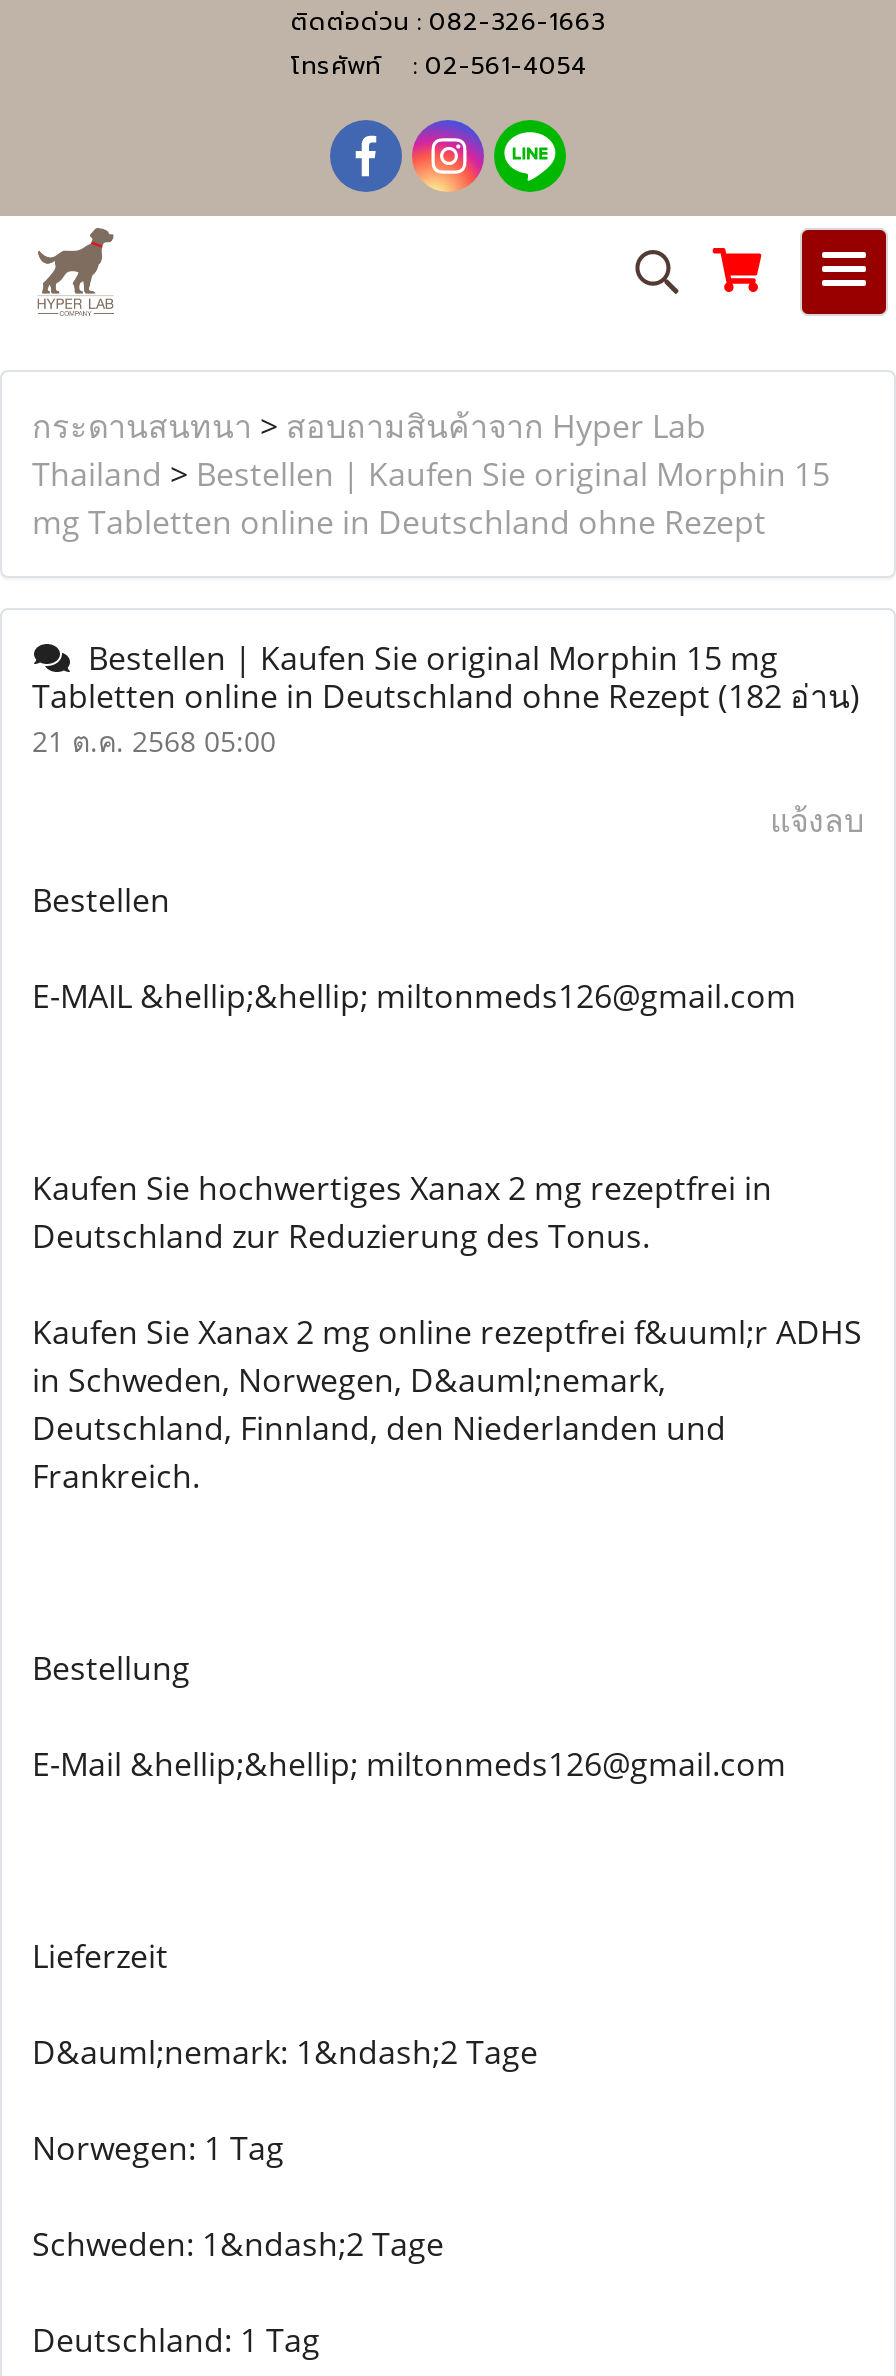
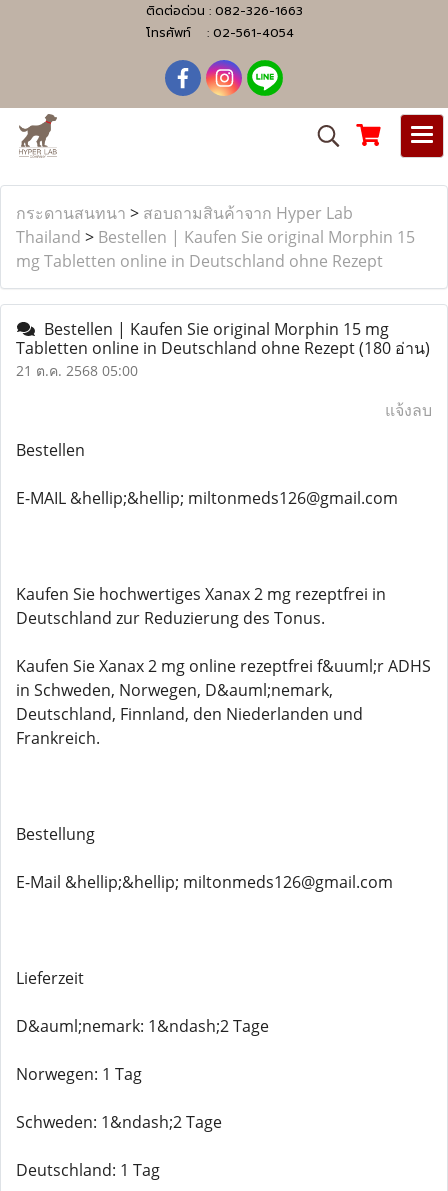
[32,674,860,718] Tabletten online in Deutschland ohne Rezept (182 อ่าน) -> [16,337,430,359] Tabletten online in Deutschland ohne Rezept (180 อ่าน)

